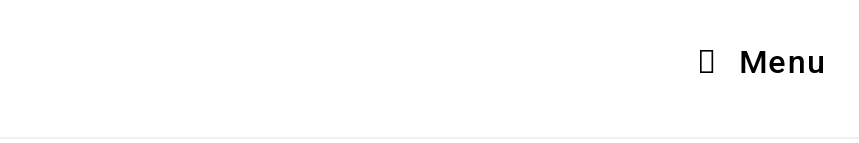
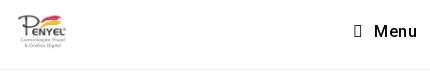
none -> [17,14,67,48] [image]

